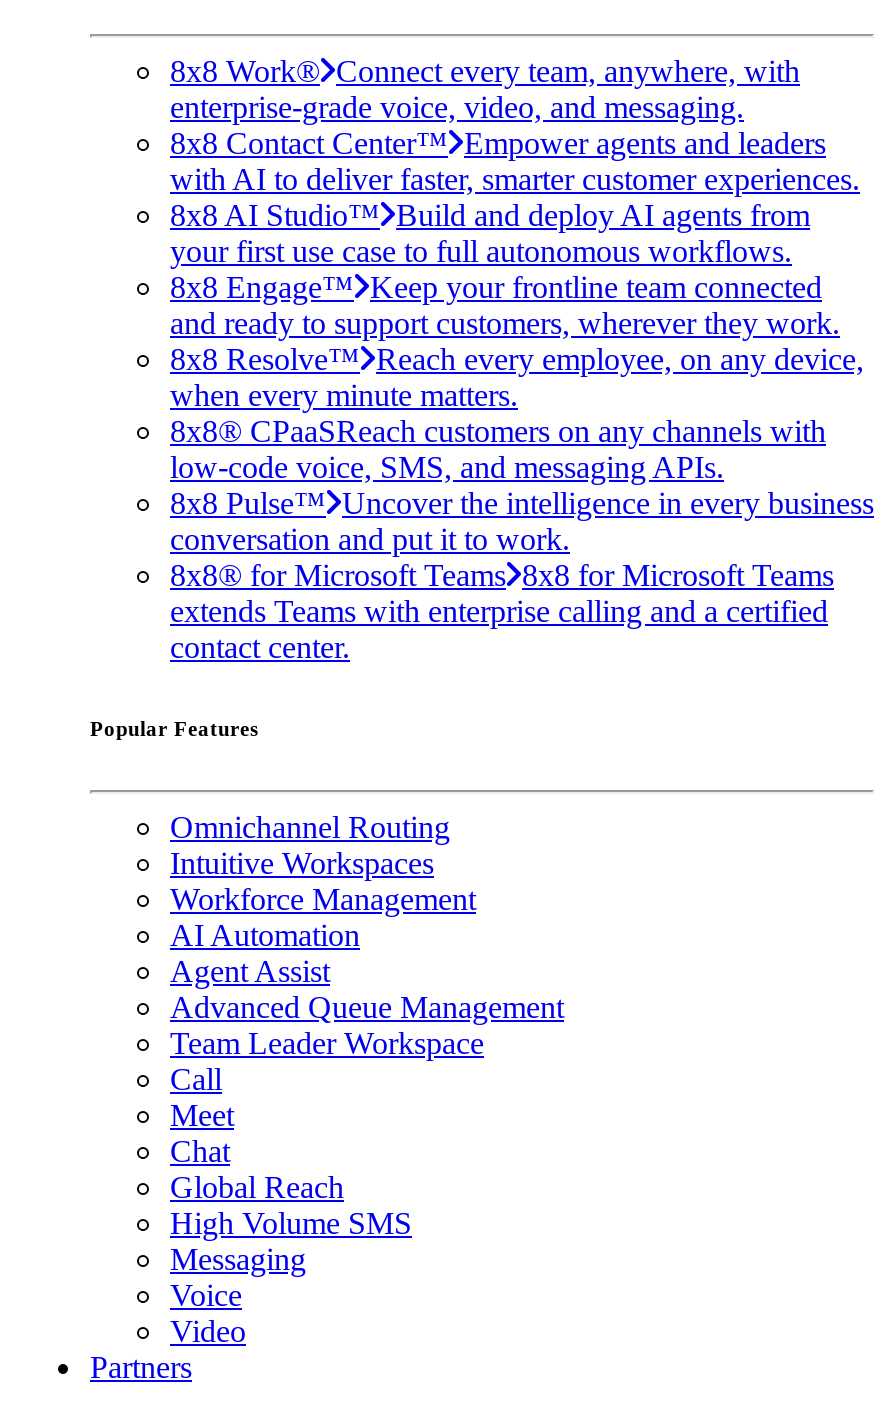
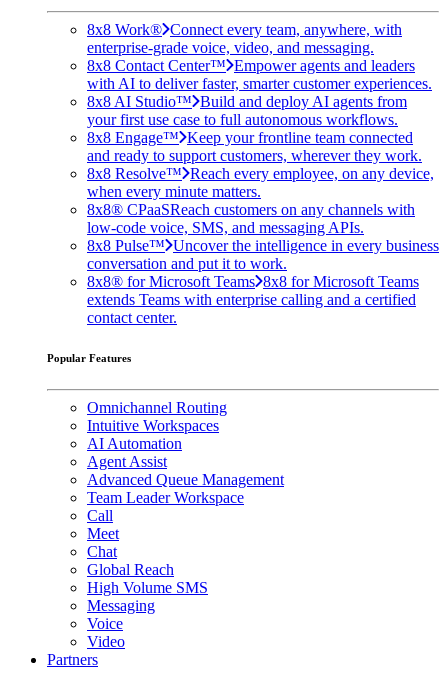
[170,881,476,915] Workforce Management -> none

